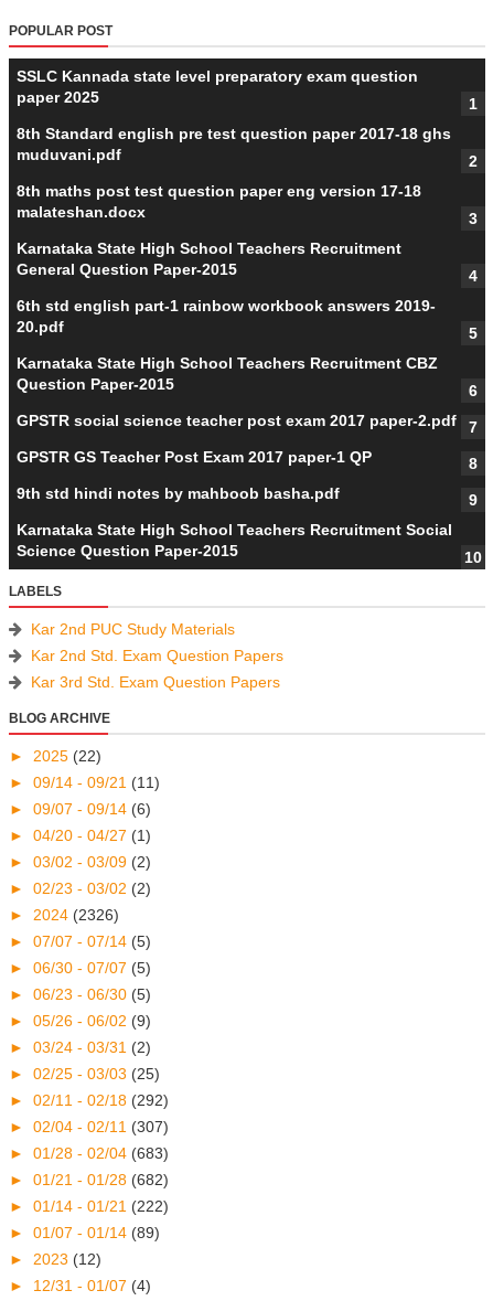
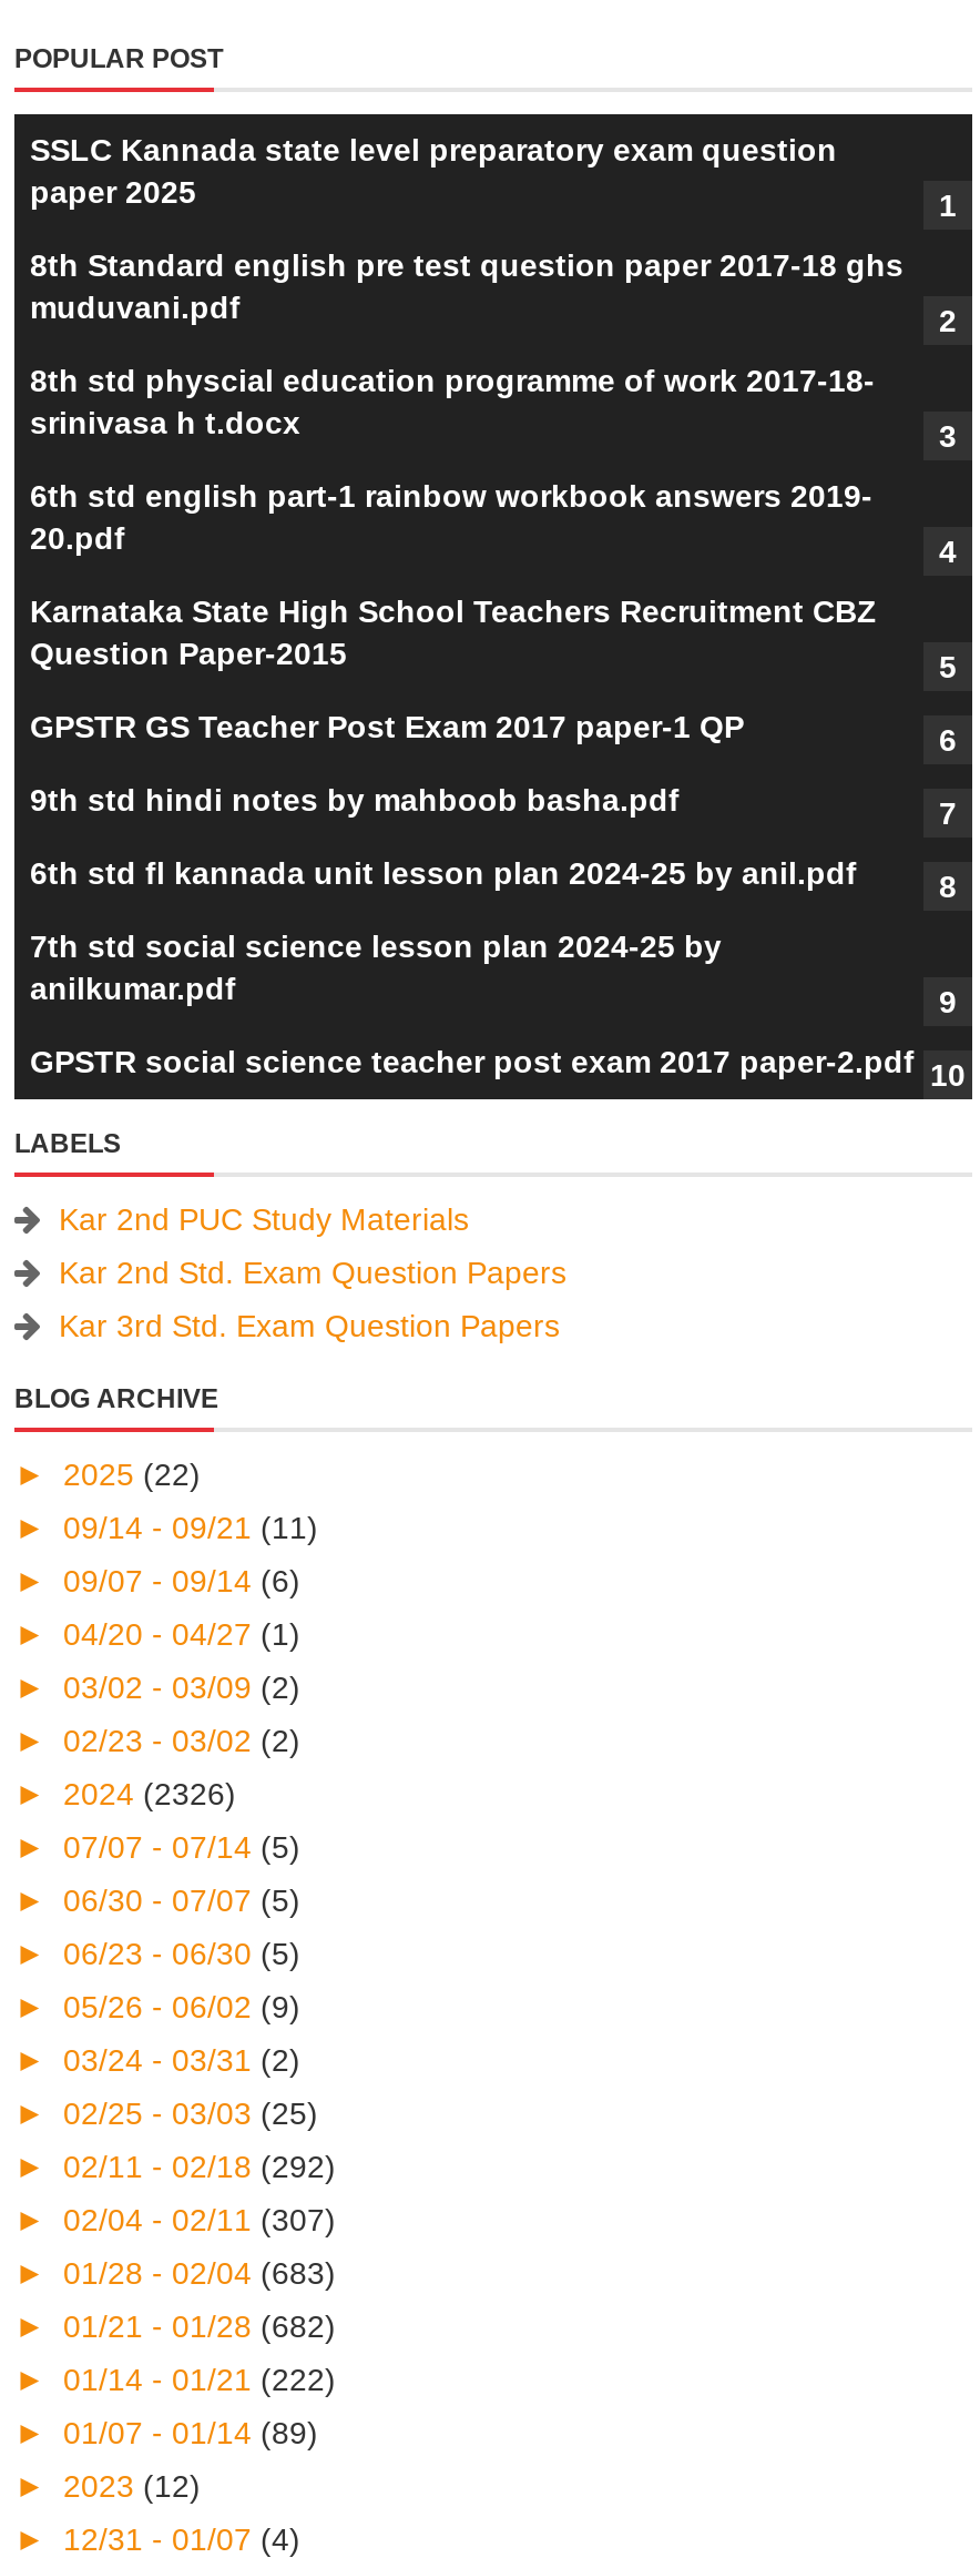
[17,182,421,278] 8th maths post test question paper eng version 17-18 | malateshan.docx | Karnataka State High School Teachers Recruitment | General Question Paper-2015 -> [30,363,875,441] 8th std physcial education programme of work 2017-18- | srinivasa h t.docx
moved [17,297,438,393] -> [30,478,877,671]: 6th std english part-1 rainbow workbook answers 2019- | 20.pdf | Karnataka State High School Teachers Recruitment CBZ | Question Paper-2015
moved [17,412,457,429] -> [30,1044,915,1080]: GPSTR social science teacher post exam 2017 paper-2.pdf
moved [17,448,372,502] -> [30,709,744,818]: GPSTR GS Teacher Post Exam 2017 paper-1 QP | 9th std hindi notes by mahboob basha.pdf
[17,521,452,560] Karnataka State High School Teachers Recruitment Social | Science Question Paper-2015 -> [30,855,857,1006] 6th std fl kannada unit lesson plan 2024-25 by anil.pdf | 7th std social science lesson plan 2024-25 by | anilkumar.pdf

